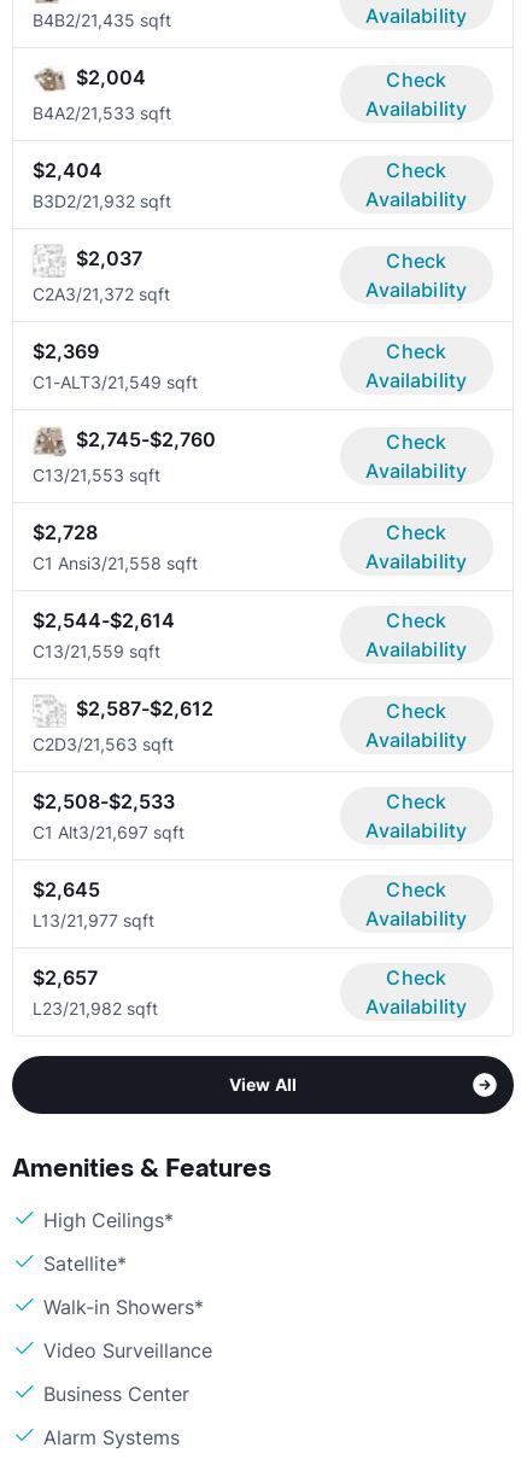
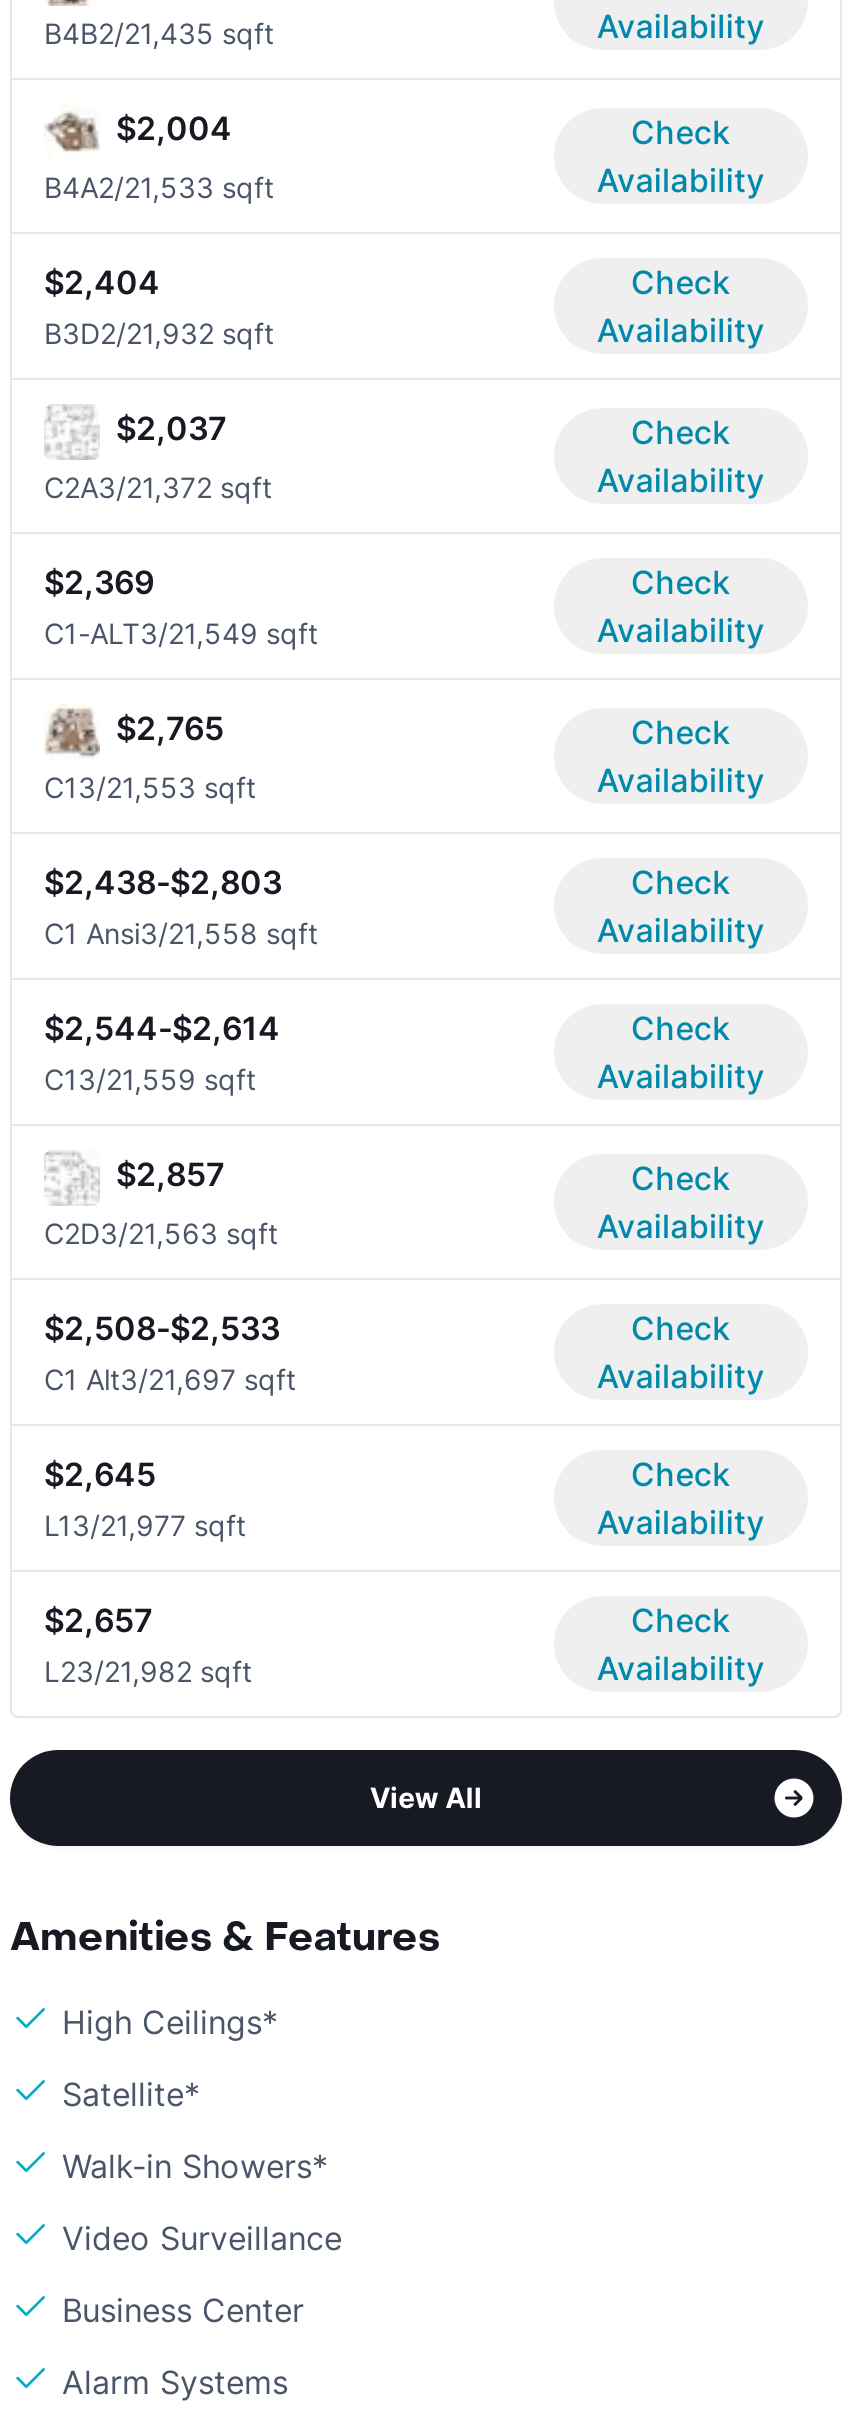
[76,427,216,452] $2,745-$2,760 -> [116,708,224,748] $2,765
[33,520,98,545] $2,728 -> [44,862,282,902] $2,438-$2,803
[76,697,213,721] $2,587-$2,612 -> [116,1154,224,1194] $2,857

